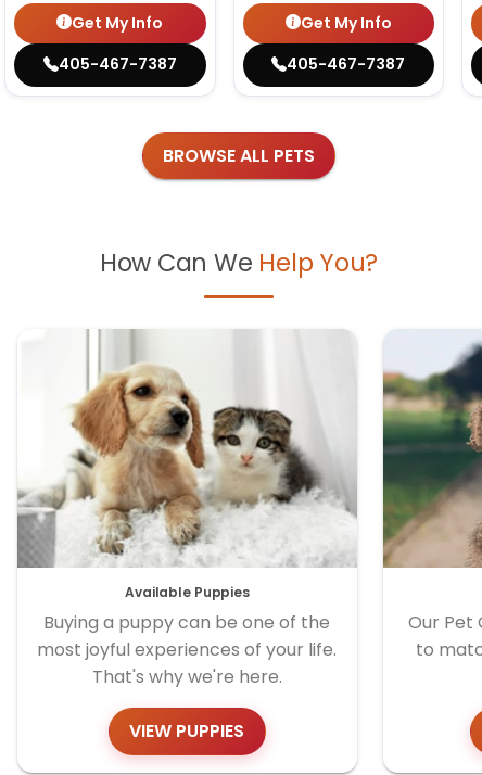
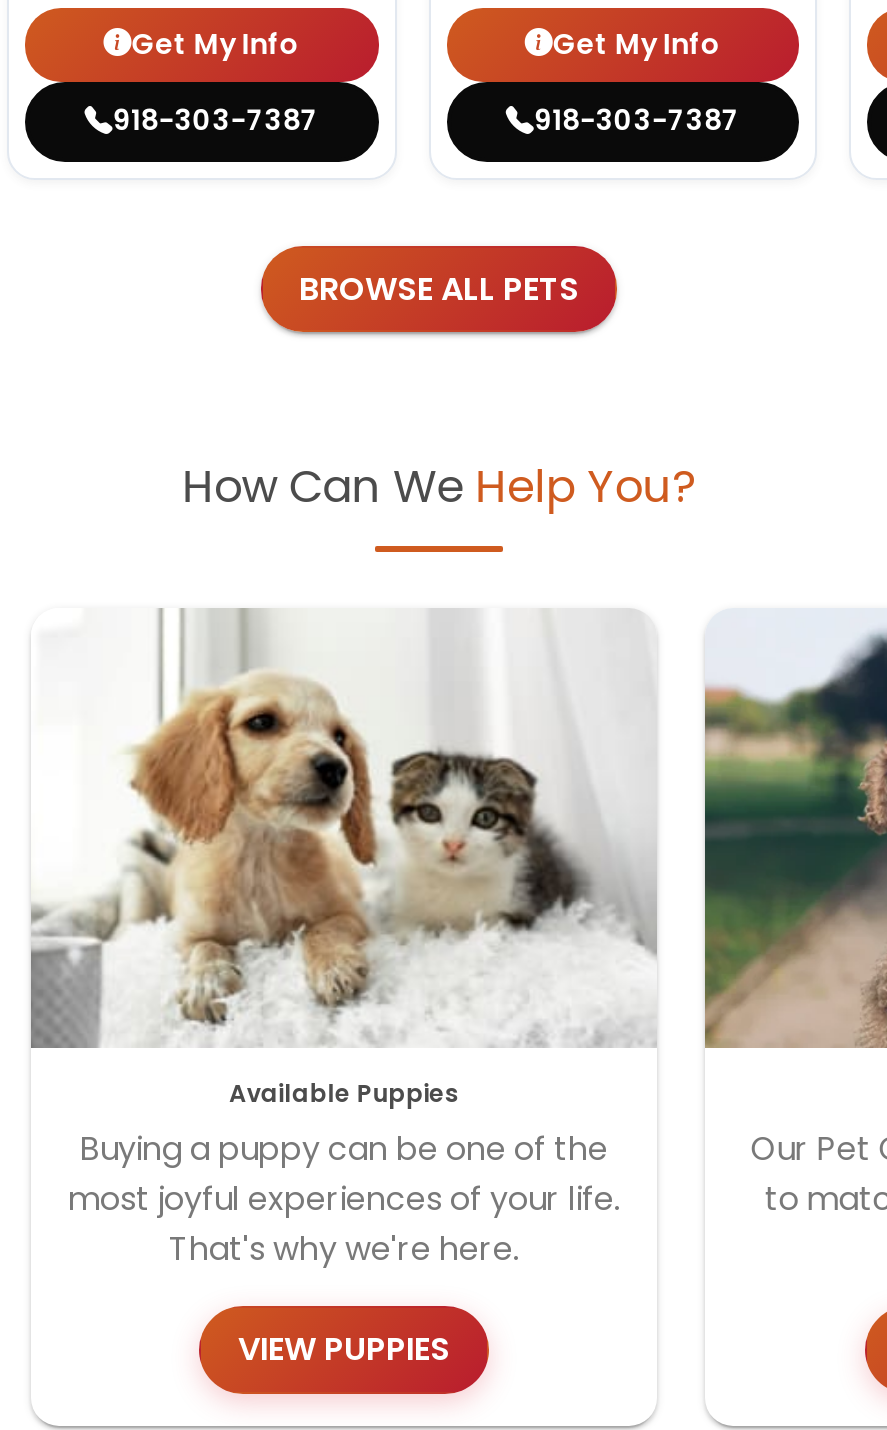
[58,53,177,75] 405-467-7387 -> [113,100,319,140] 918-303-7387
[287,53,405,75] 405-467-7387 -> [534,100,740,140] 918-303-7387

